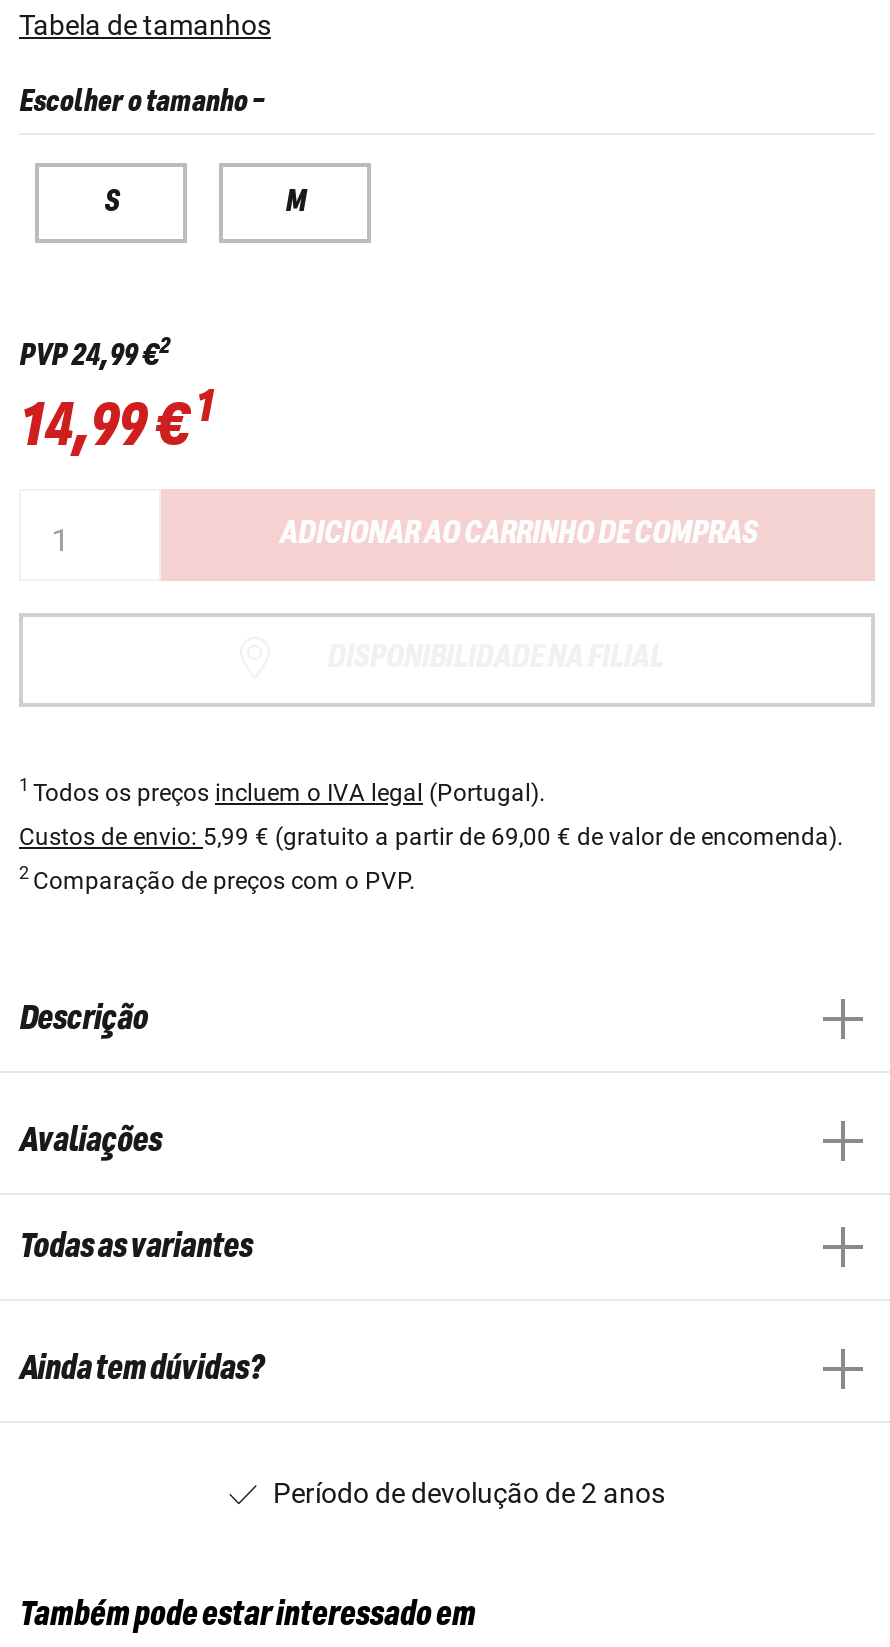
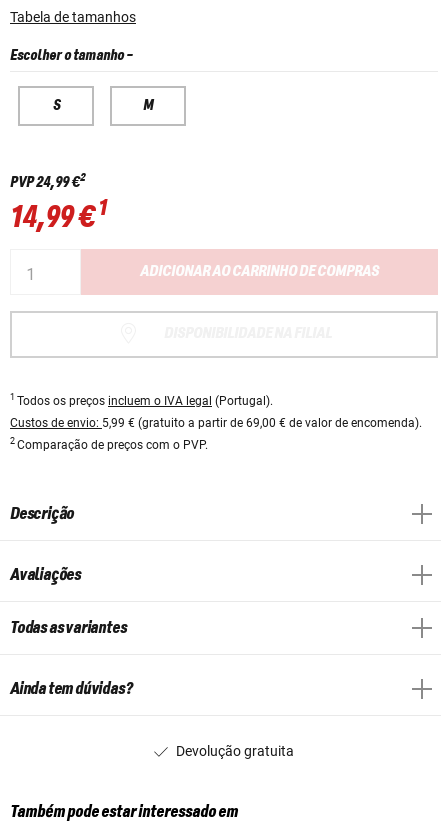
[273,1476,665,1508] Período de devolução de 2 anos -> [176,743,294,759] Devolução gratuita

